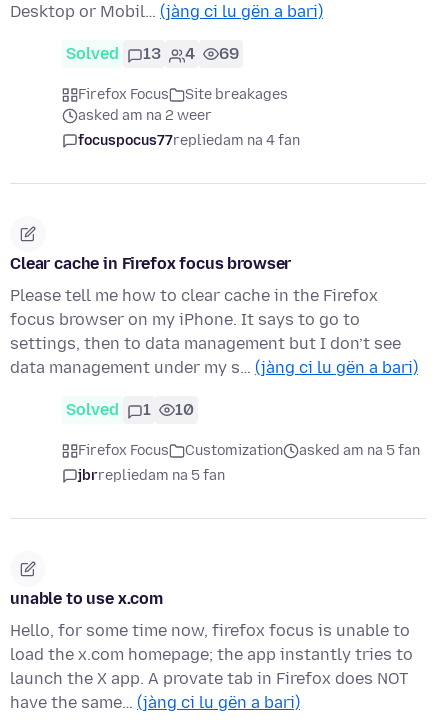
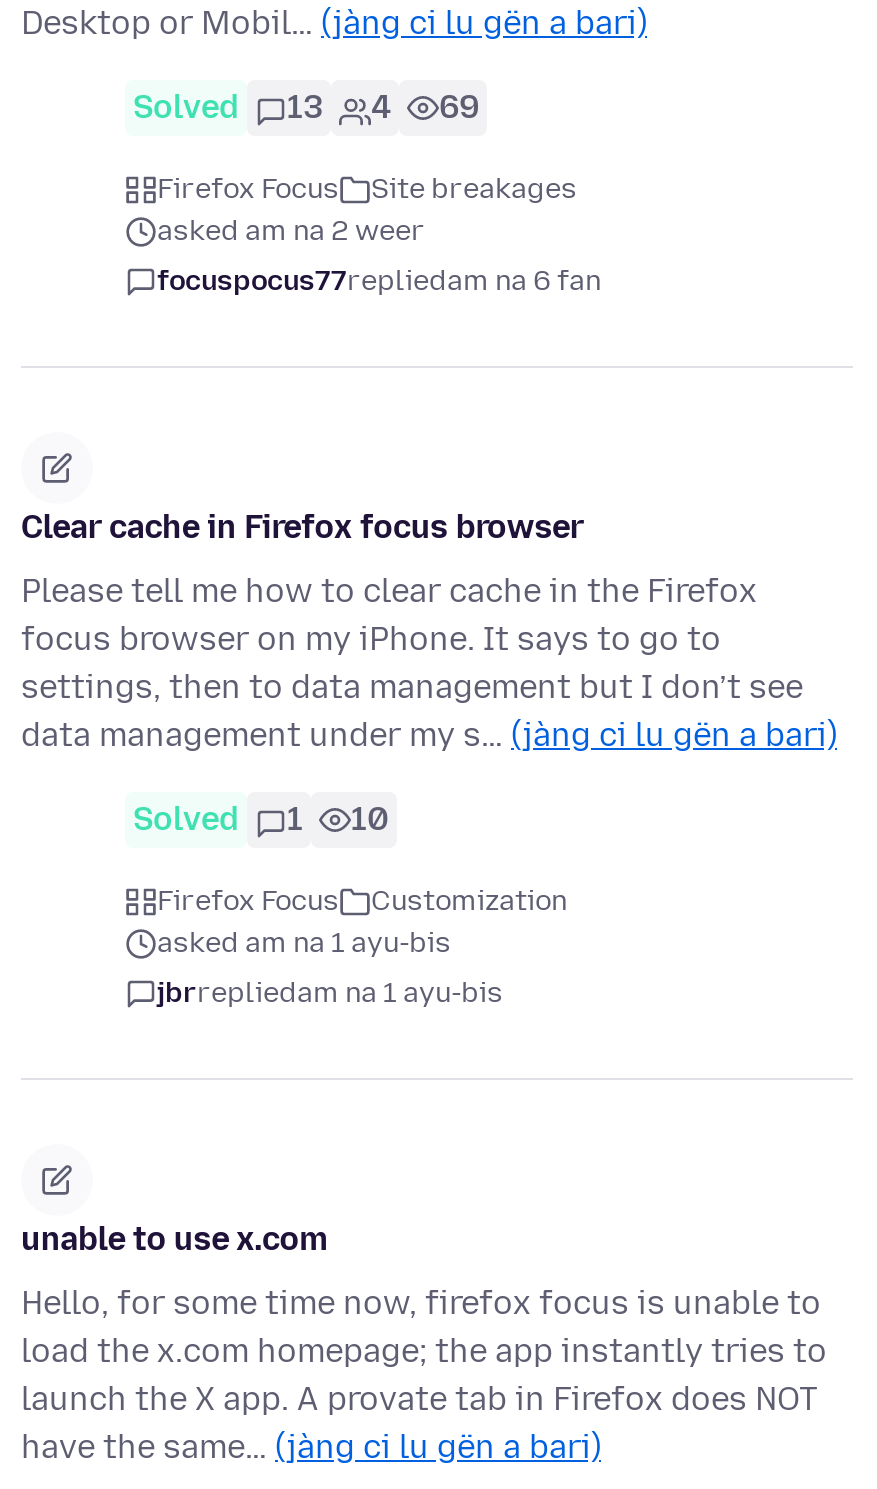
[78,132,300,149] focuspocus77repliedam na 4 fan -> [157,265,601,299] focuspocus77repliedam na 6 fan
[299,442,420,459] asked am na 5 fan -> [157,927,451,961] asked am na 1 ayu-bis
[78,467,225,484] jbrrepliedam na 5 fan -> [157,977,503,1011] jbrrepliedam na 1 ayu-bis

